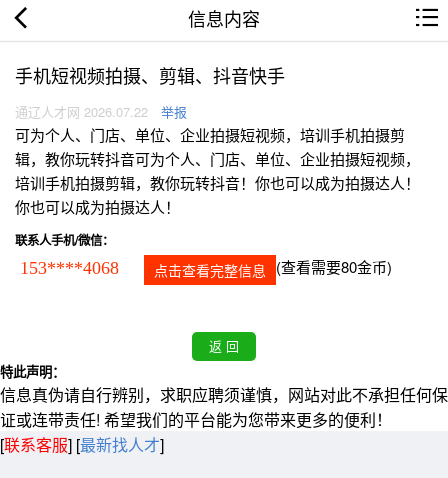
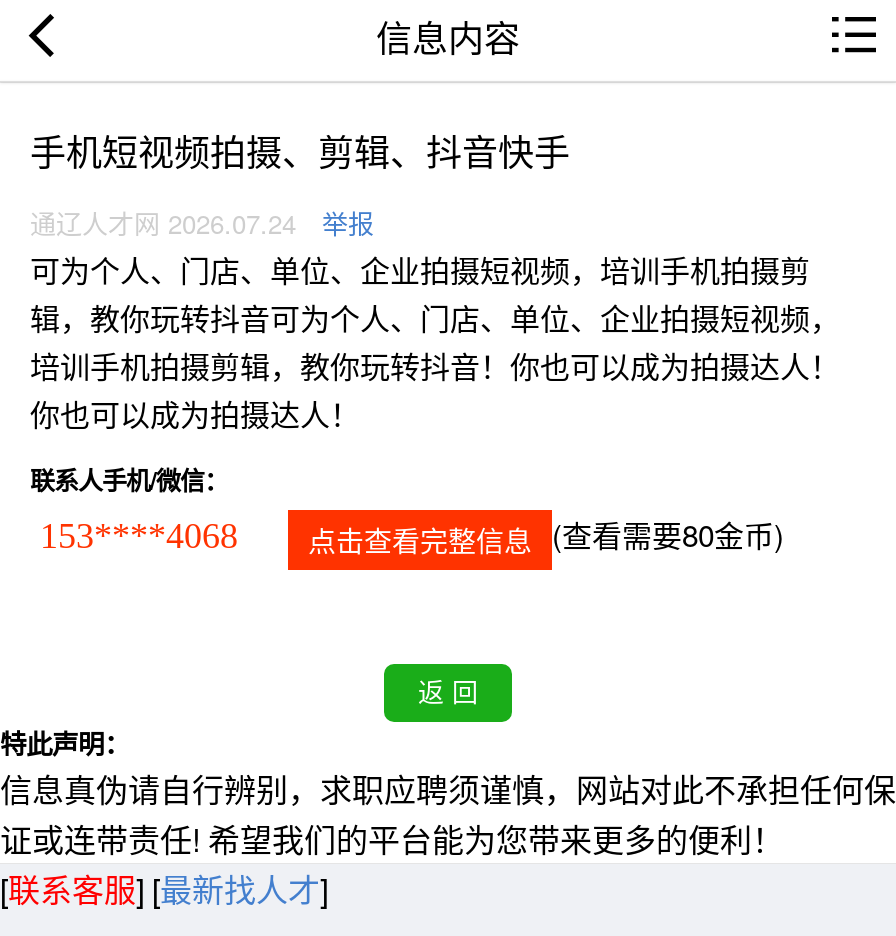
[15,102,187,121] 通辽人才网 2026.07.22 举报 -> [30,204,374,242] 通辽人才网 2026.07.24 举报

